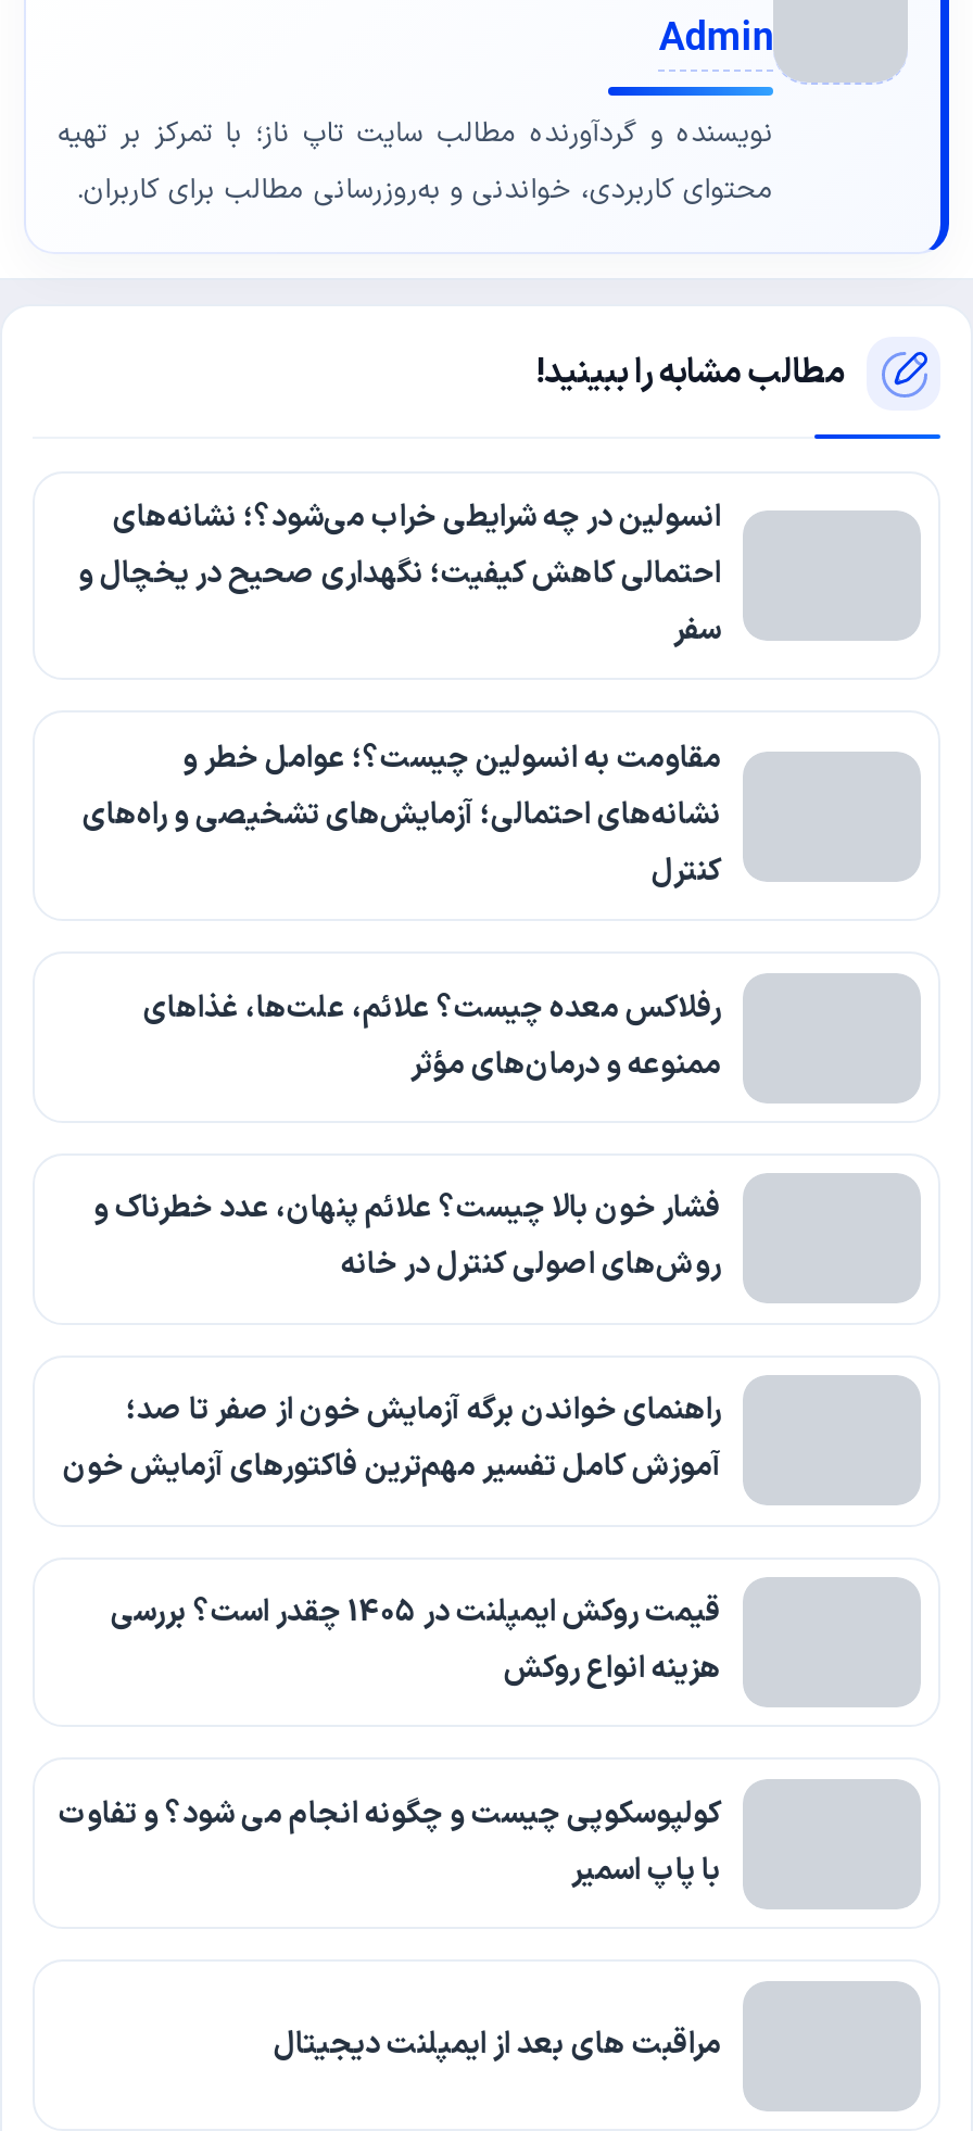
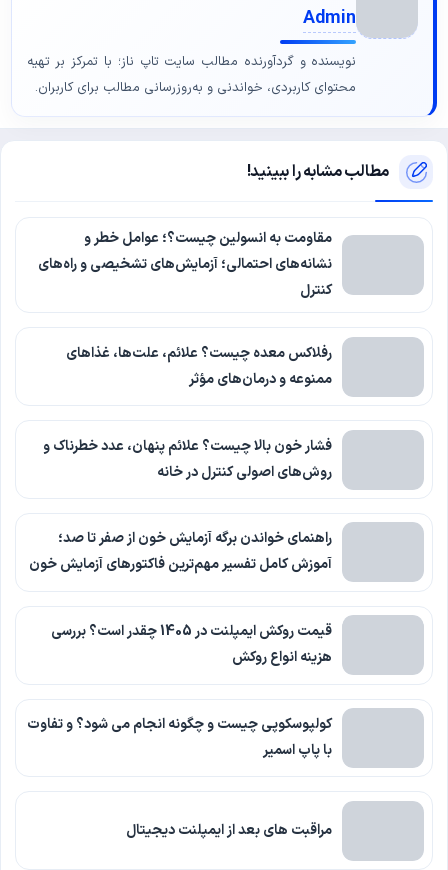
[78,495,721,654] انسولین در چه شرایطی خراب می‌شود؟؛ نشانه‌های | احتمالی کاهش کیفیت؛ نگهداری صحیح در یخچال و | سفر -> none

